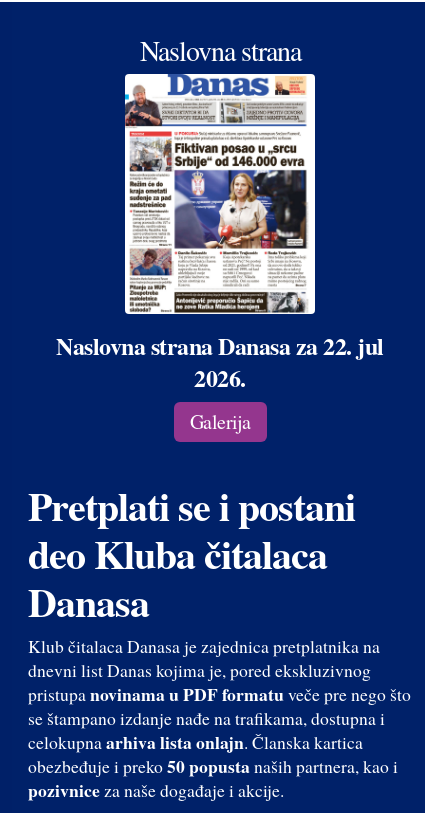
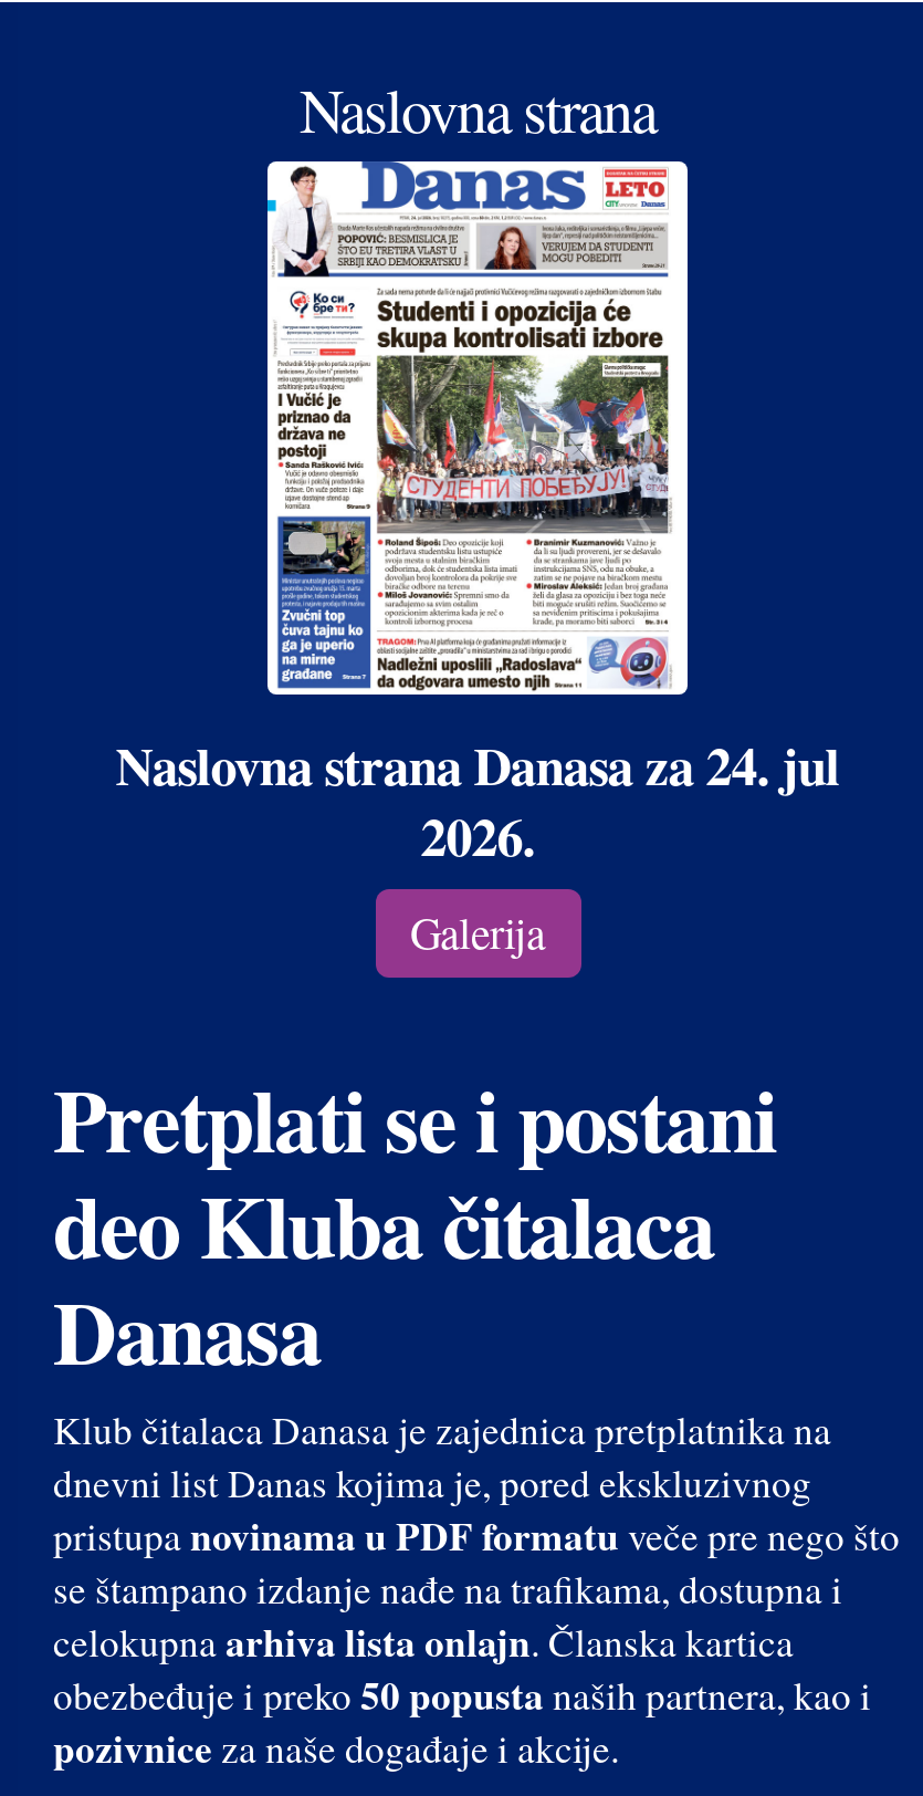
[56,75,384,363] [image] | Naslovna strana Danasa za 22. jul -> [115,166,840,803] [image] | Naslovna strana Danasa za 24. jul

